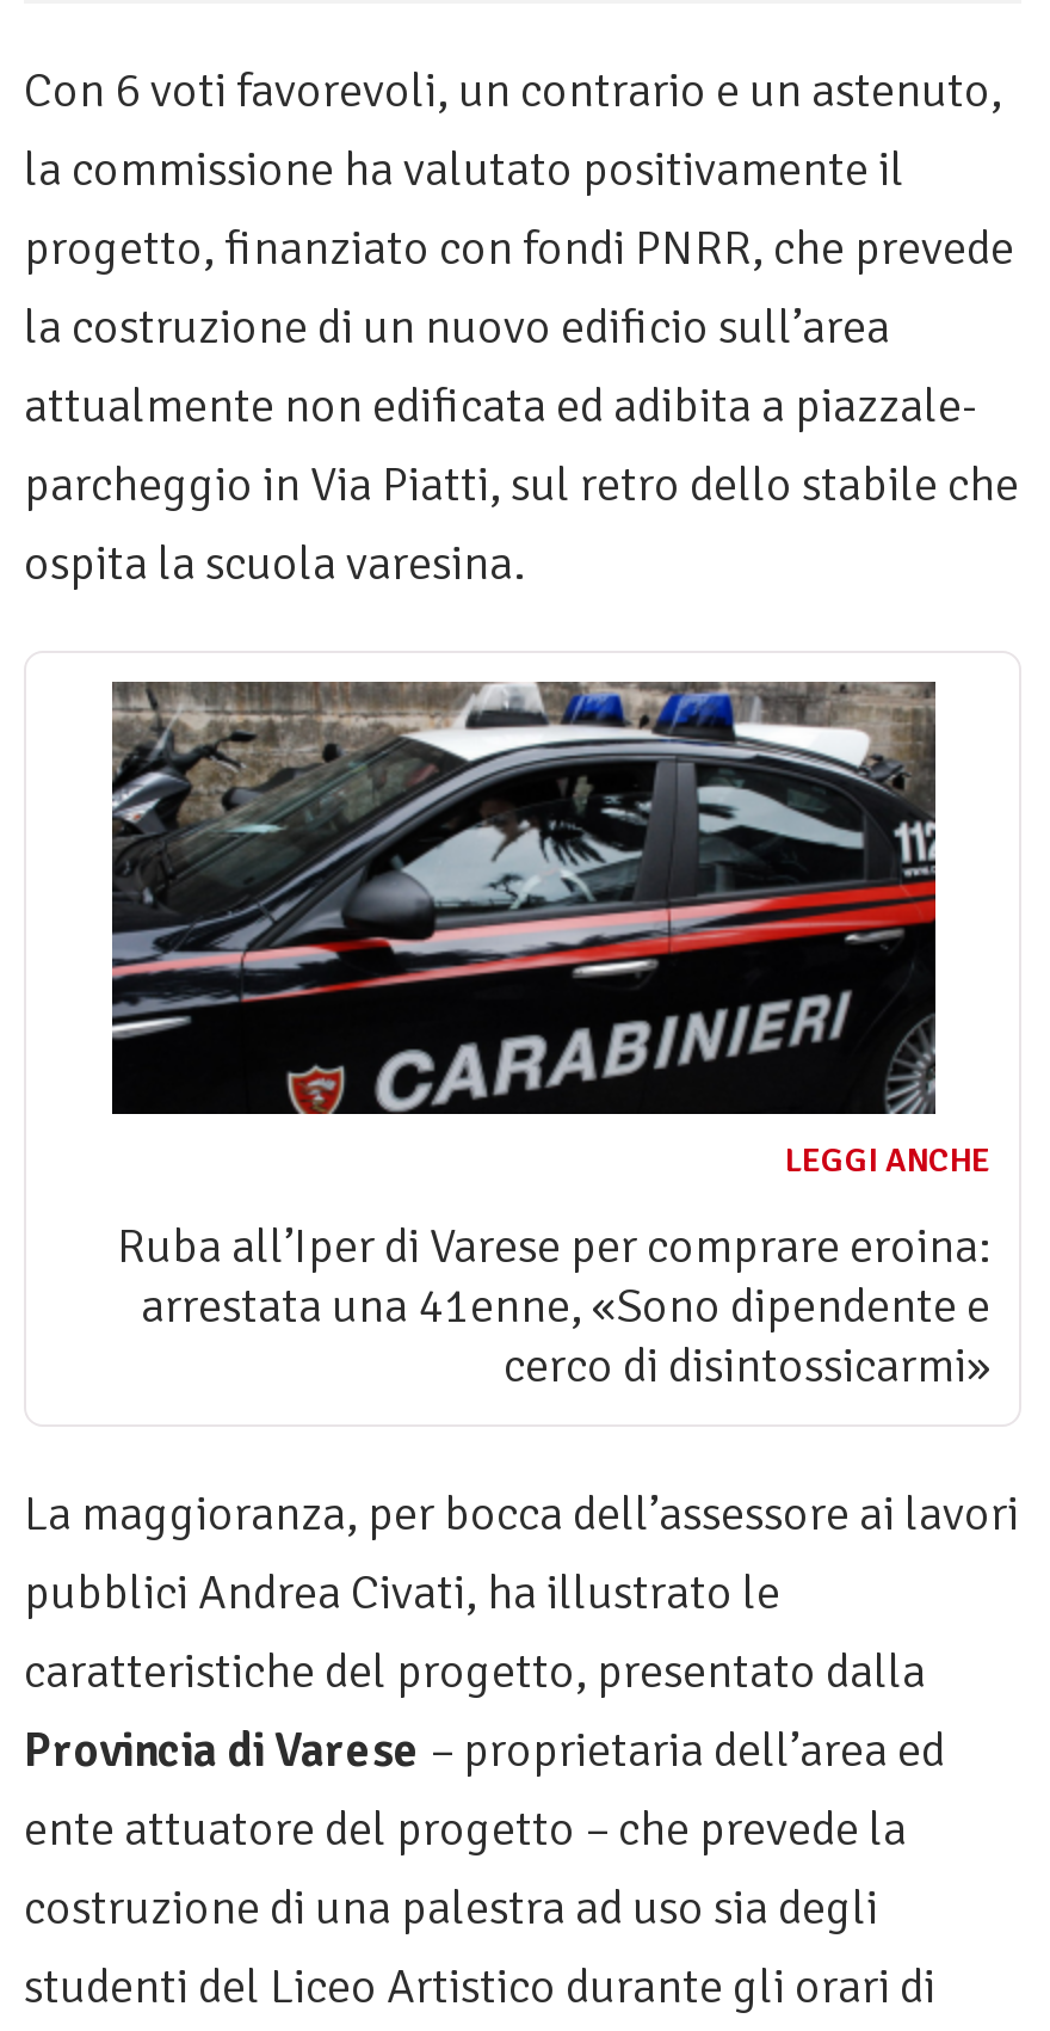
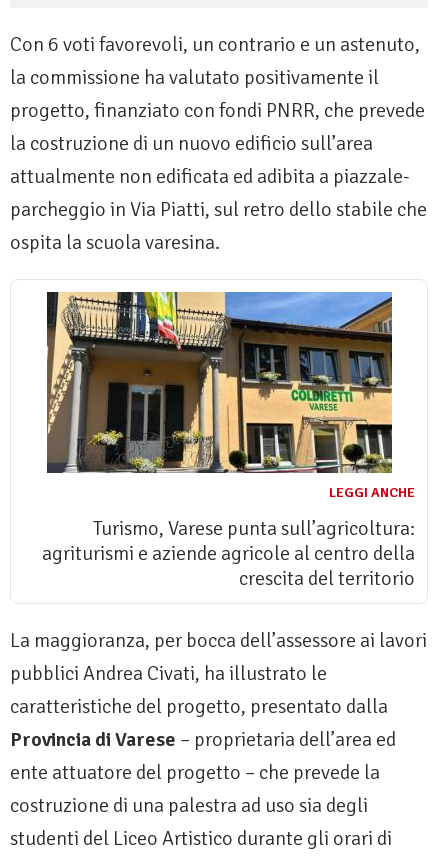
[110,679,938,1116] [image] -> [46,291,393,474] [image]
[117,1217,990,1397] Ruba all’Iper di Varese per comprare eroina: | arrestata una 41enne, «Sono dipendente e | cerco di disintossicarmi» -> [42,516,415,591] Turismo, Varese punta sull’agricoltura: | agriturismi e aziende agricole al centro della | crescita del territorio

